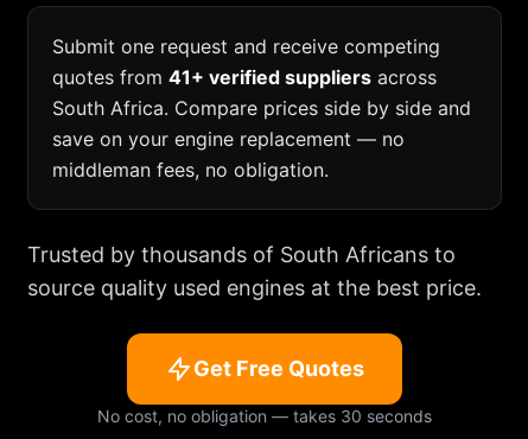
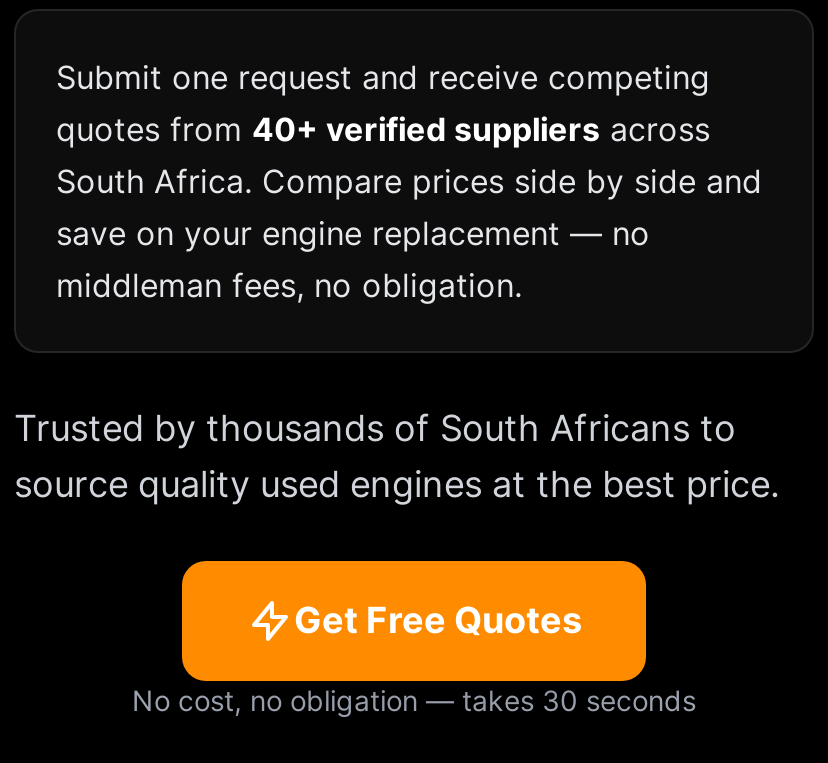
[52,65,437,89] quotes from 41+ verified suppliers across -> [56,109,710,149] quotes from 40+ verified suppliers across

